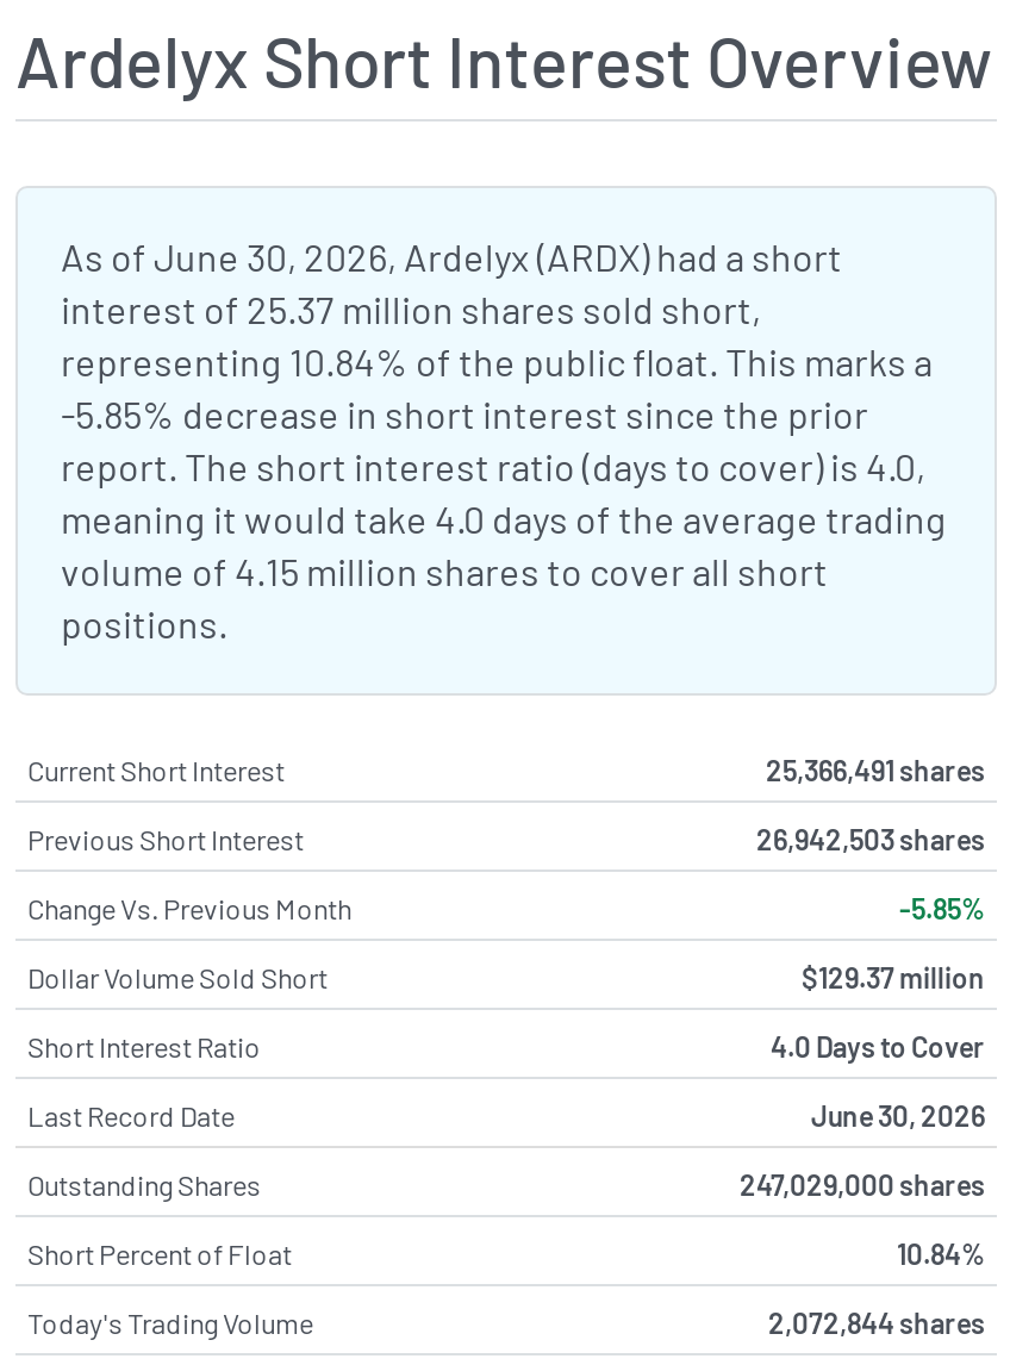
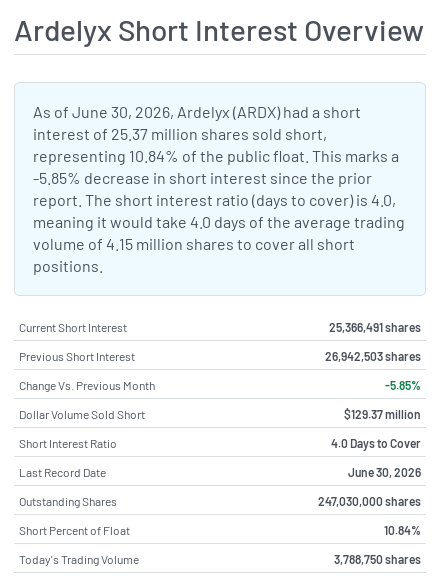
[740,1168,985,1201] 247,029,000 shares -> [318,494,421,508] 247,030,000 shares
[768,1306,985,1339] 2,072,844 shares -> [334,552,421,566] 3,788,750 shares

